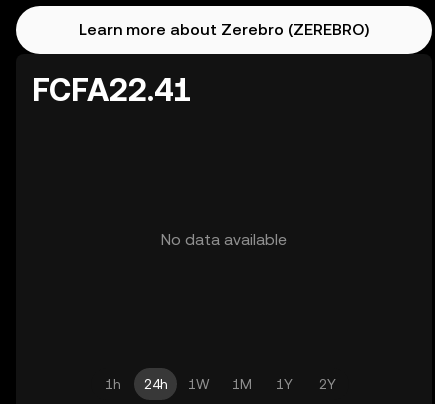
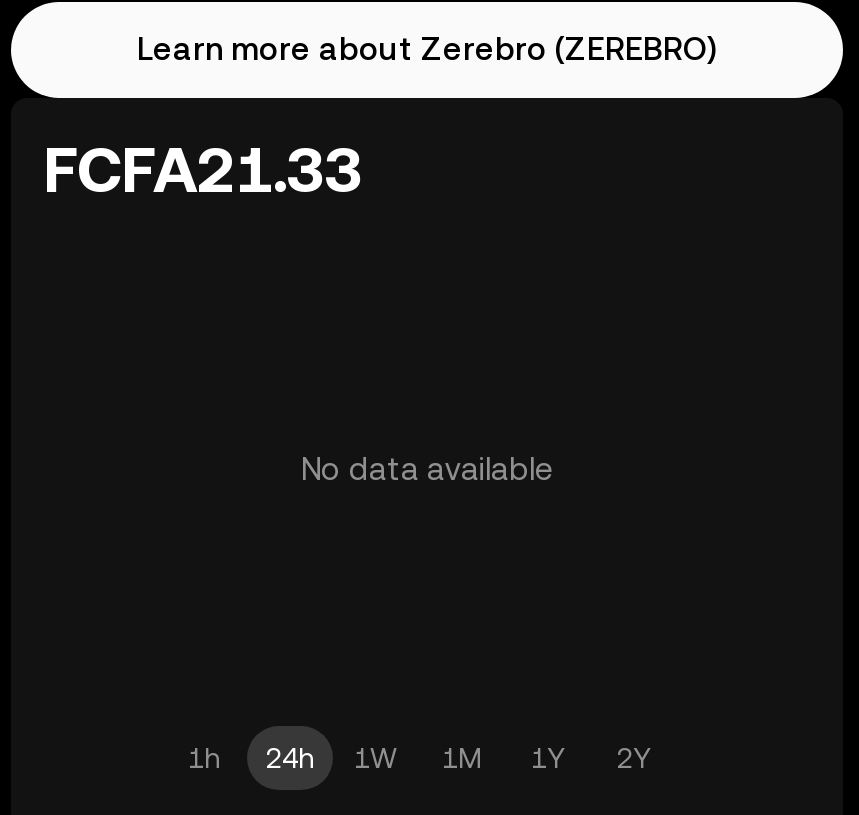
[32,71,192,108] FCFA22.41 -> [43,132,363,206] FCFA21.33

